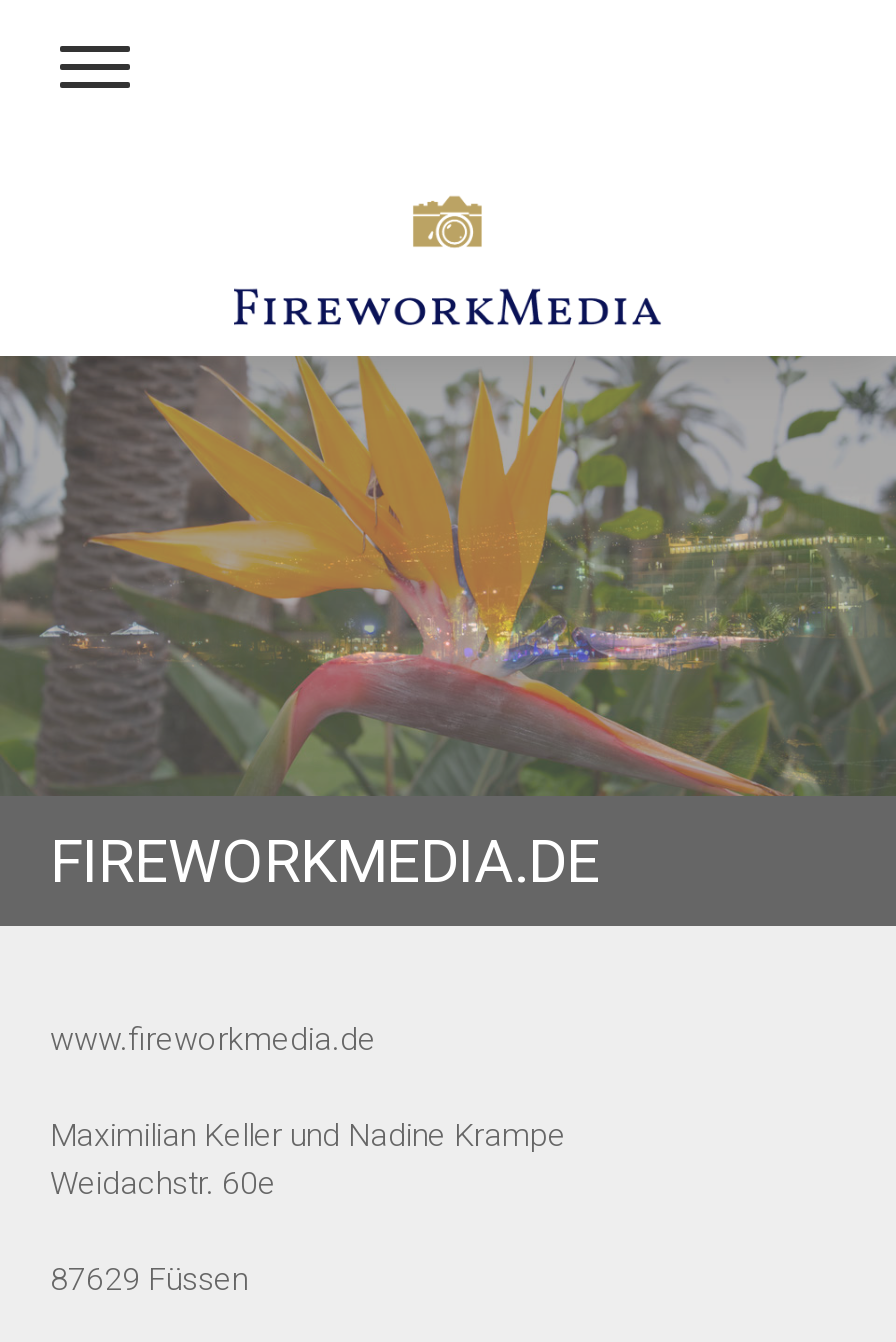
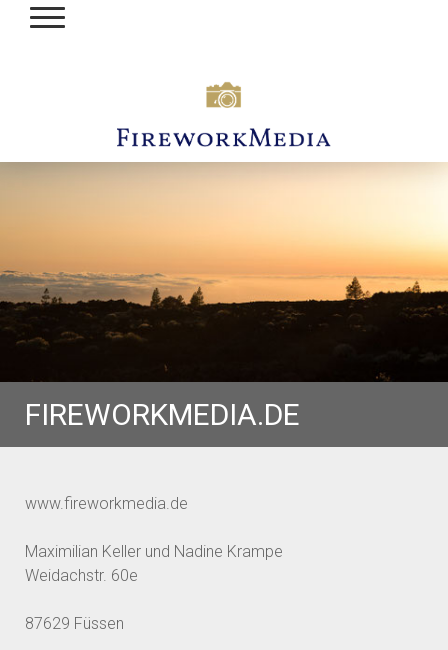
[6,354,890,796] [image] -> [3,162,445,383] [image]

